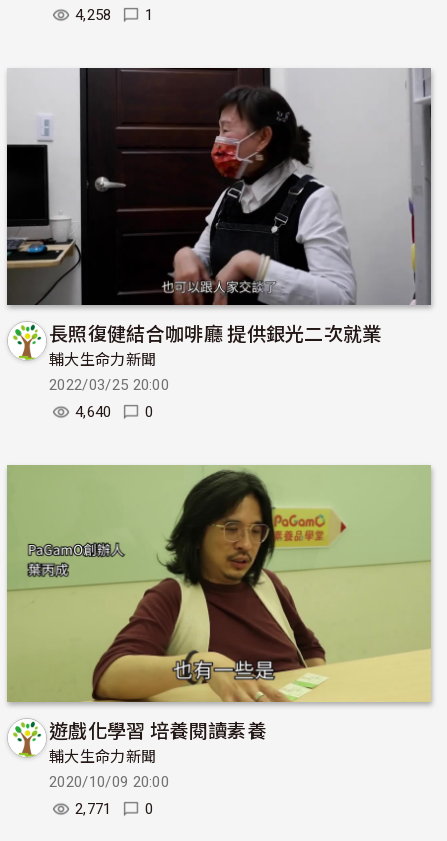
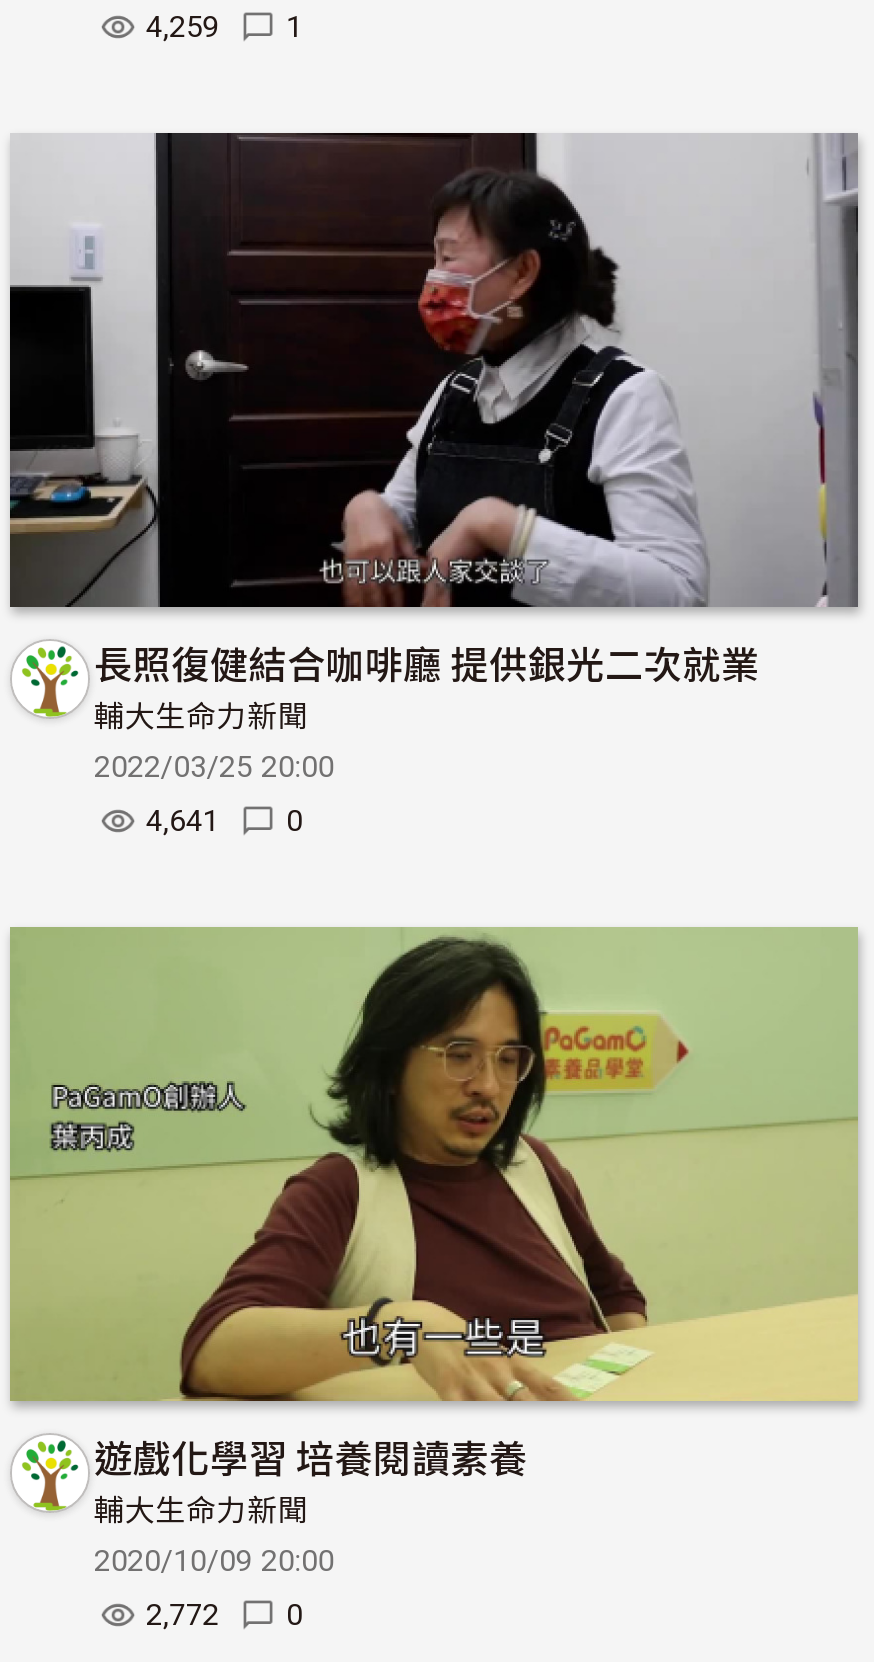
[75,6,153,24] 4,258 1 -> [146,9,303,45] 4,259 1
[75,403,153,421] 4,640 0 -> [146,803,303,839] 4,641 0
[75,799,153,817] 2,771 0 -> [146,1596,303,1632] 2,772 0

